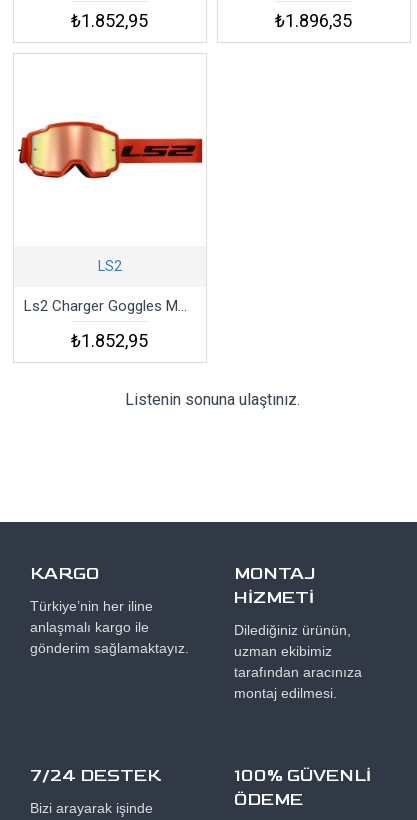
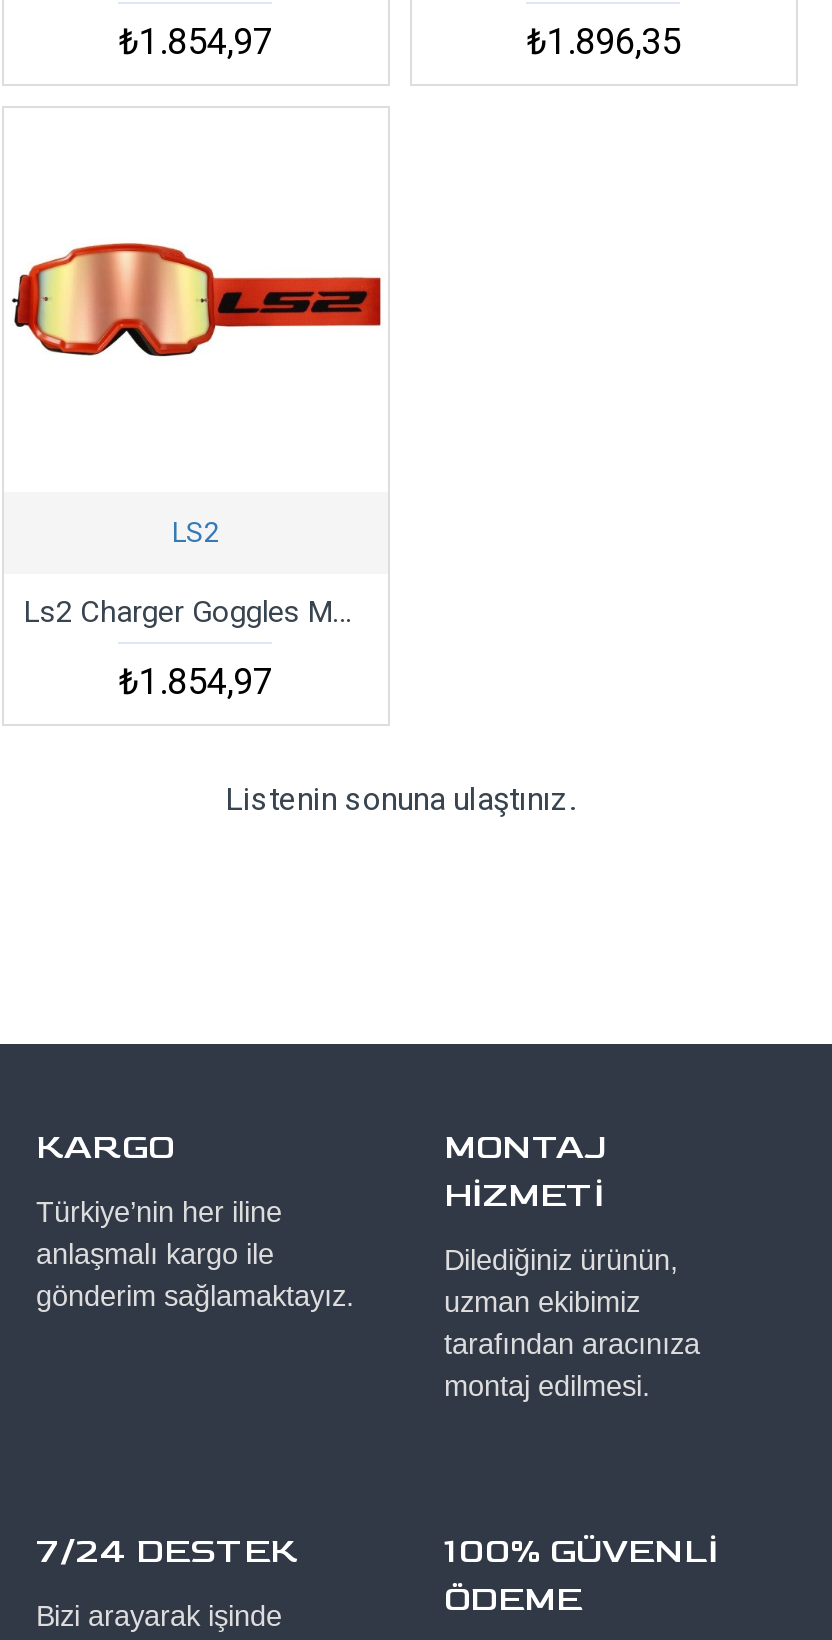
[71,10,148,31] ₺1.852,95 -> [119,20,273,62] ₺1.854,97
[71,330,148,351] ₺1.852,95 -> [119,660,273,702] ₺1.854,97

